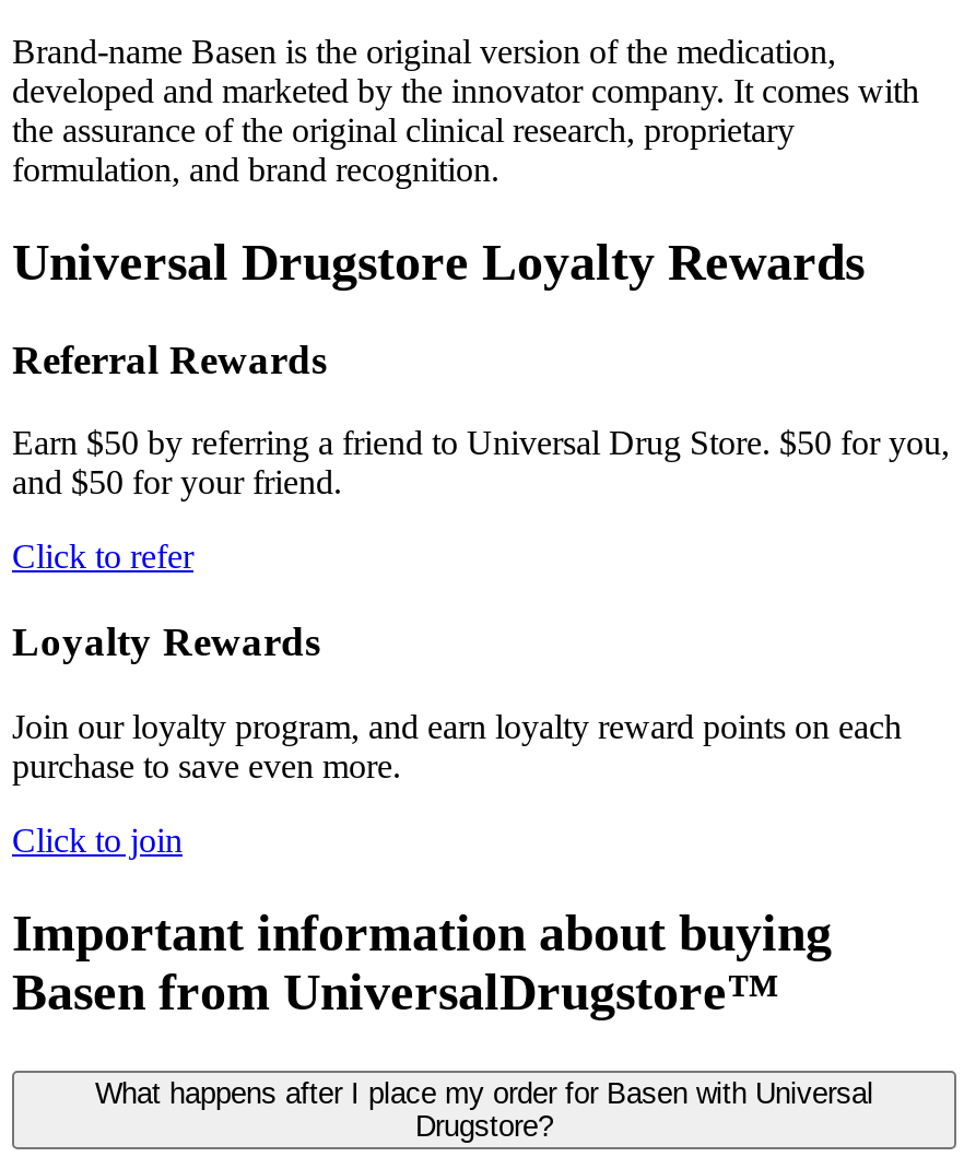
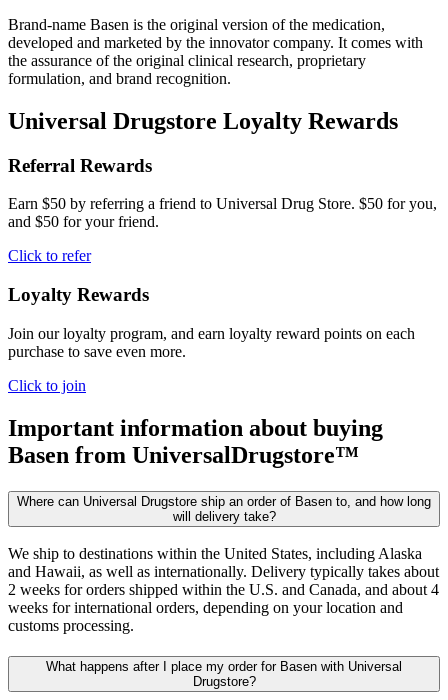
none -> [8,494,439,634] Where can Universal Drugstore ship an order of Basen to, and how long | will delivery take? | We ship to destinations within the United States, including Alaska | and Hawaii, as well as internationally. Delivery typically takes about | 2 weeks for orders shipped within the U.S. and Canada, and about 4 | weeks for international orders, depending on your location and | customs processing.

